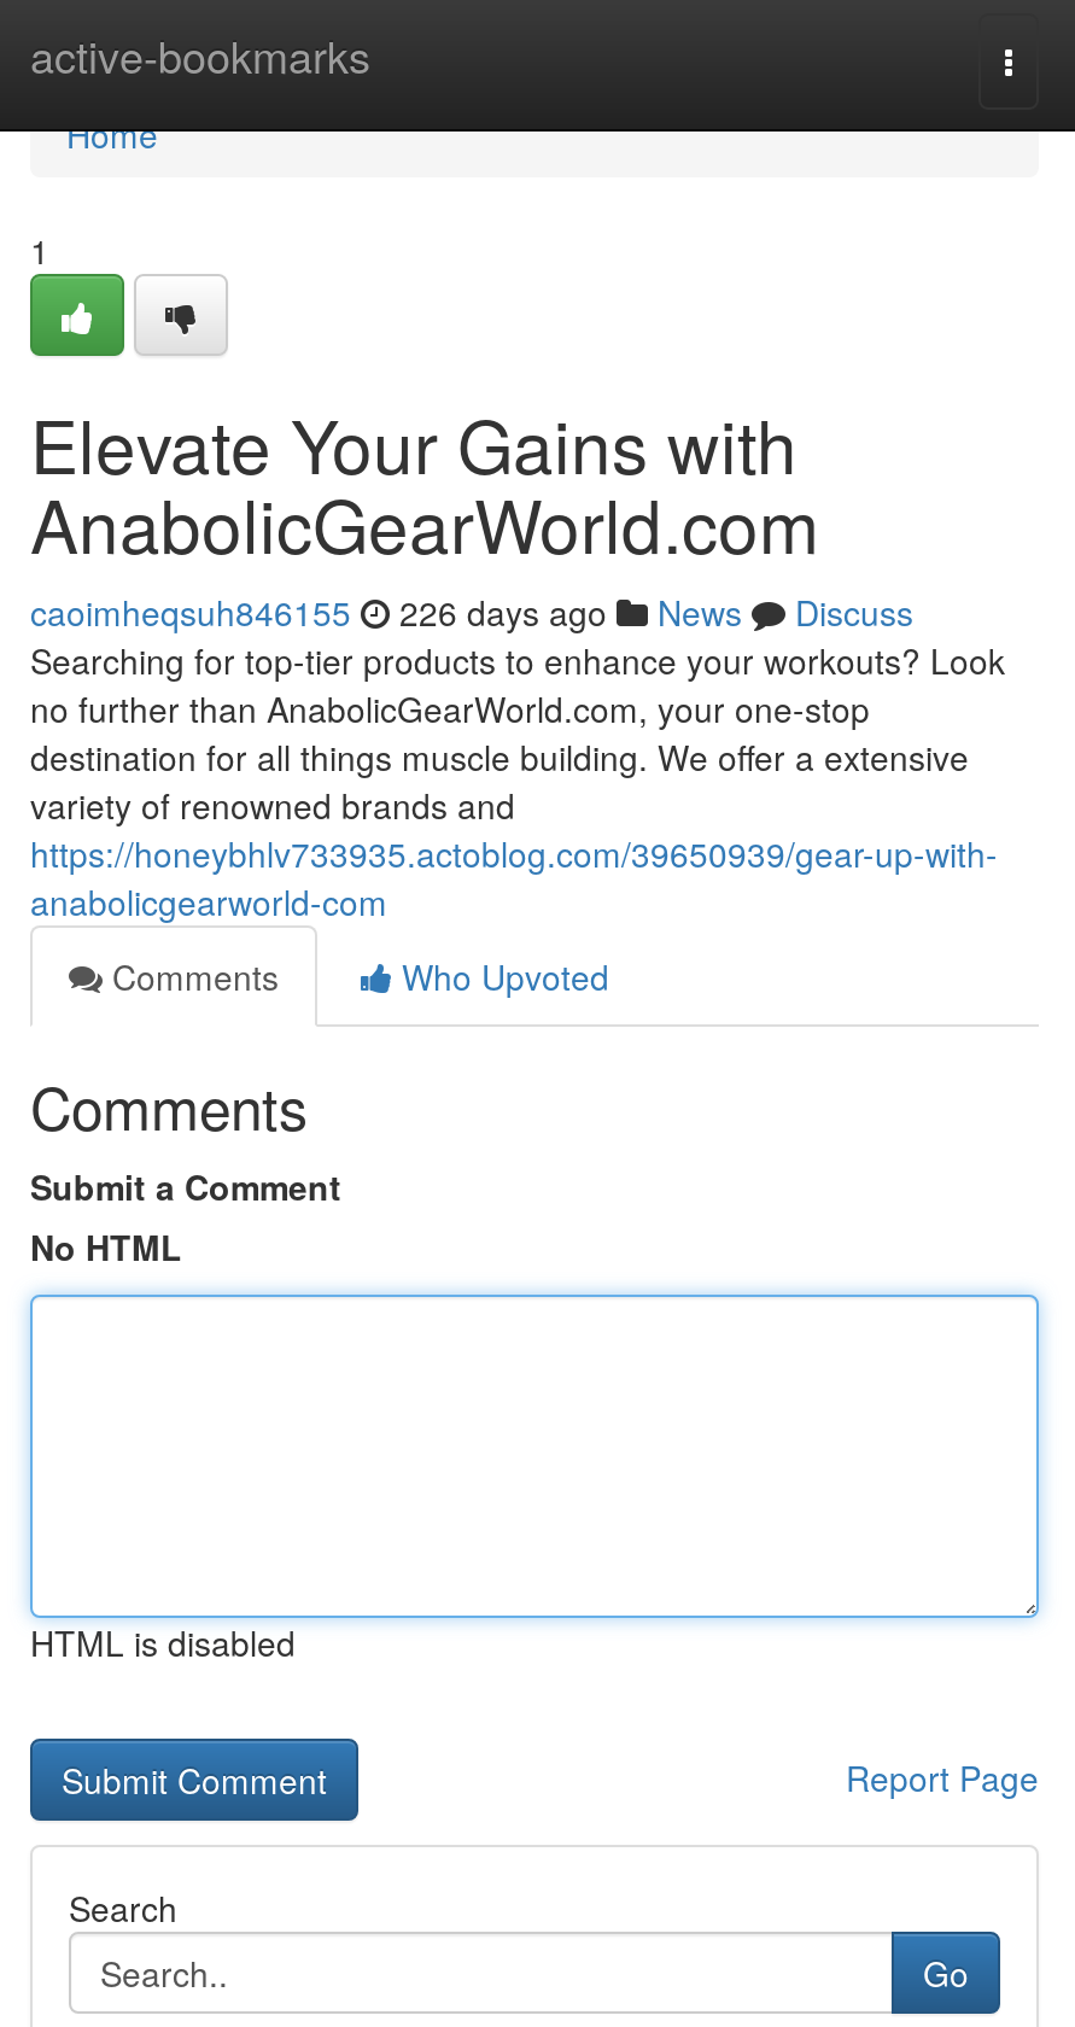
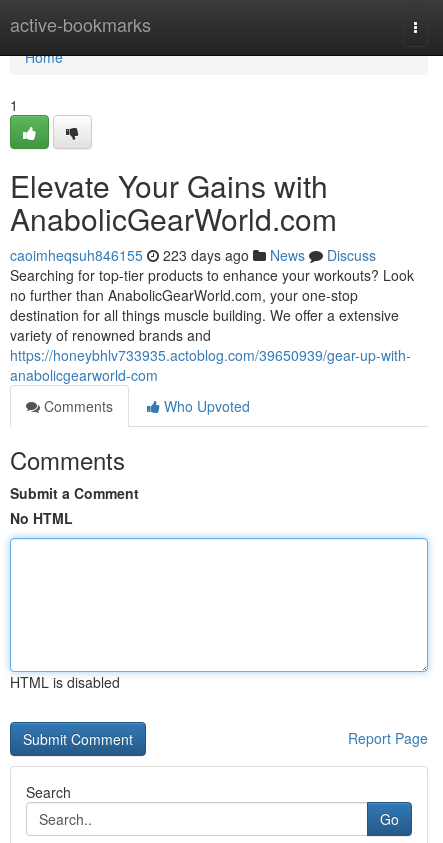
[30,588,913,636] caoimheqsuh846155 226 days ago News Discuss -> [10,245,376,265] caoimheqsuh846155 223 days ago News Discuss

